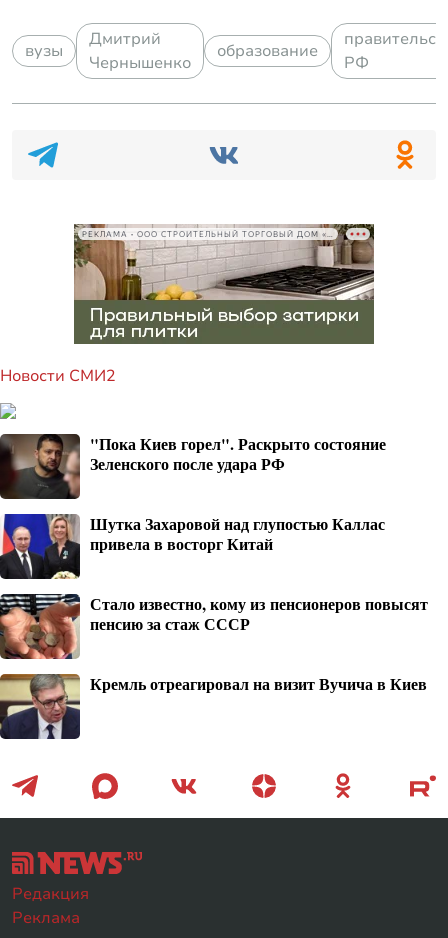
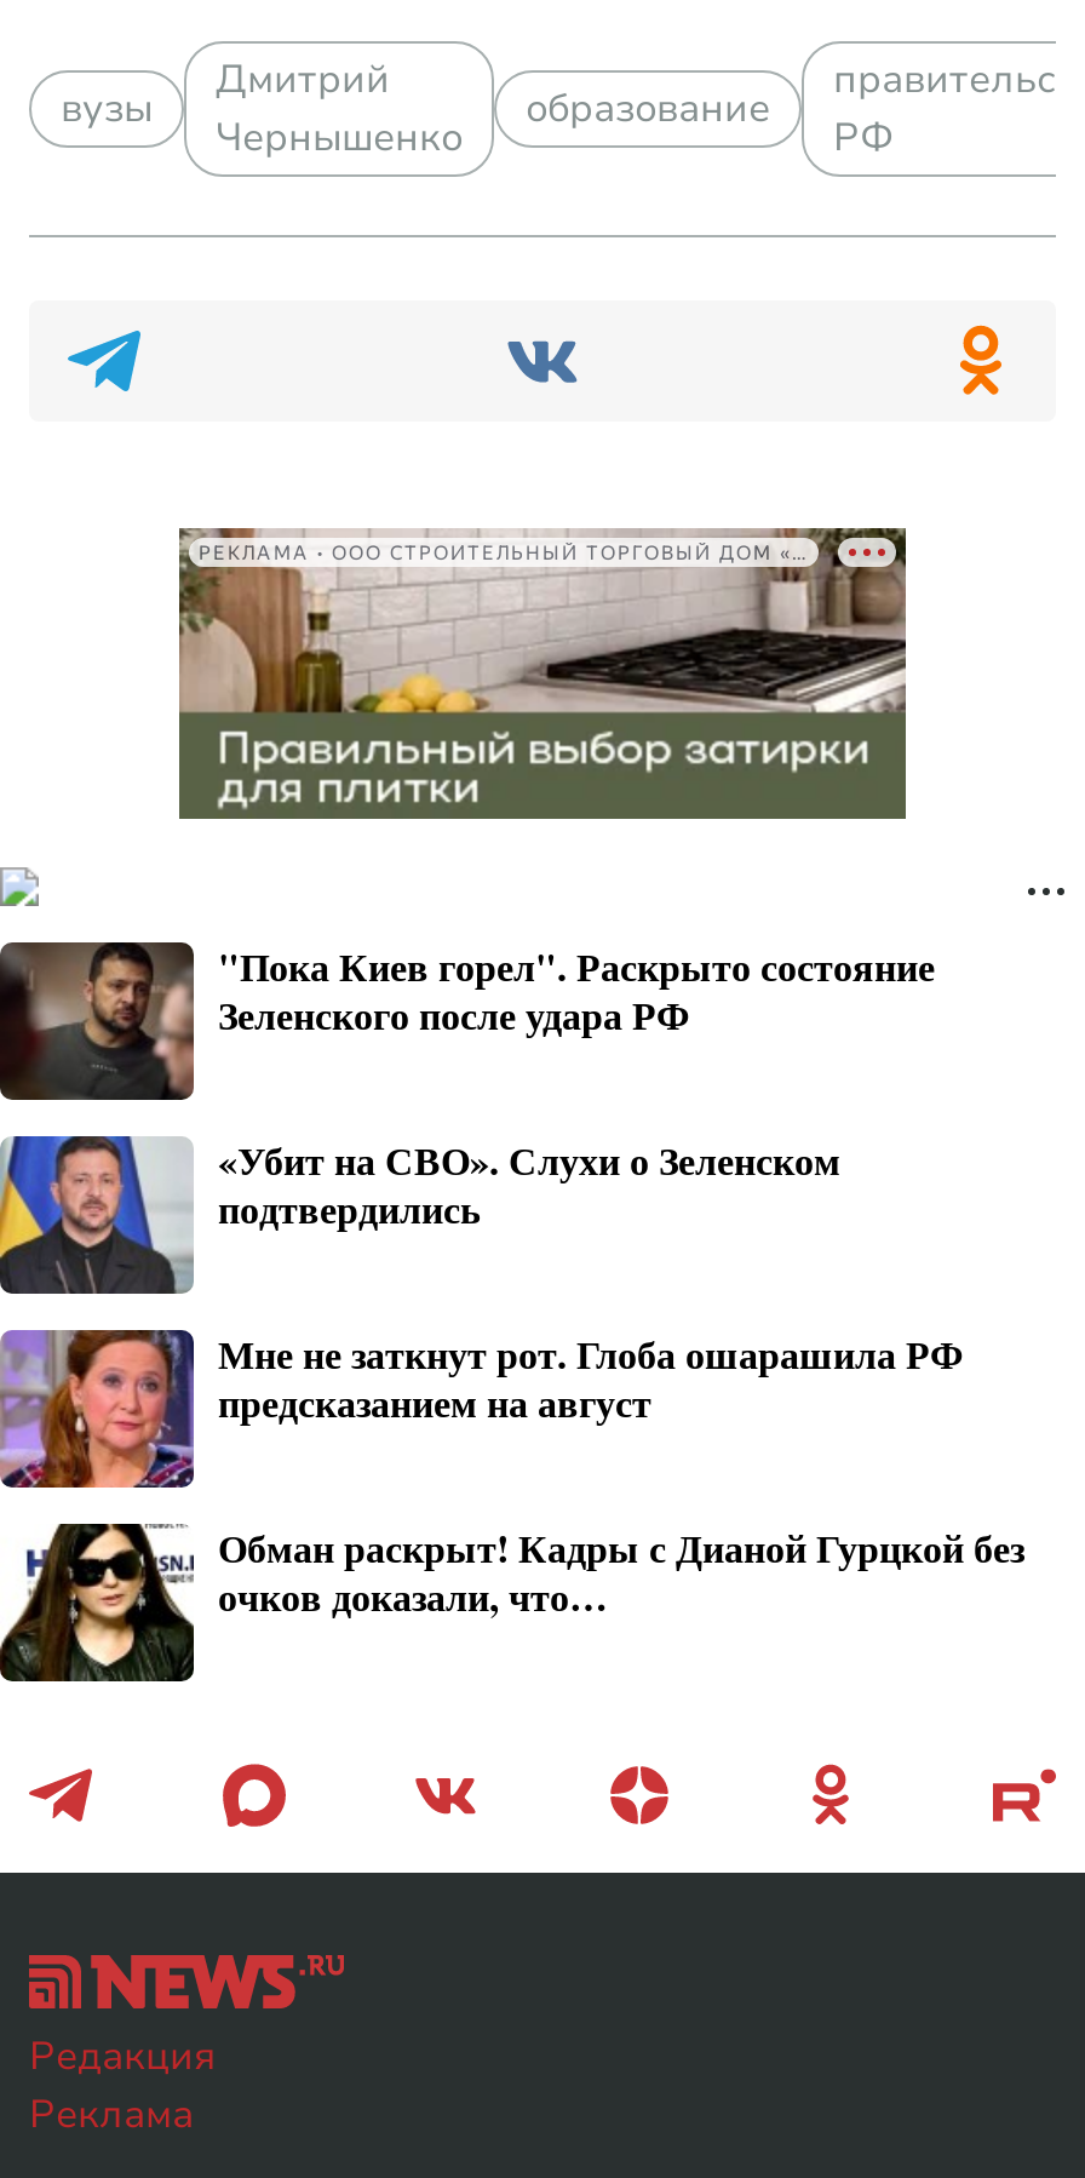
[0,365,116,387] Новости СМИ2 -> none
[3,512,385,580] [image] | Шутка Захаровой над глупостью Каллас | привела в восторг Китай -> [7,1132,840,1296] [image] | «Убит на СВО». Слухи о Зеленском | подтвердились
[3,592,428,660] [image] | Стало известно, кому из пенсионеров повысят | пенсию за стаж СССР -> [7,1325,964,1490] [image] | Мне не заткнут рот. Глоба ошарашила РФ | предсказанием на август
[3,672,427,740] [image] | Кремль отреагировал на визит Вучича в Киев -> [7,1519,1024,1684] [image] | Обман раскрыт! Кадры с Дианой Гурцкой без | очков доказали, что…

